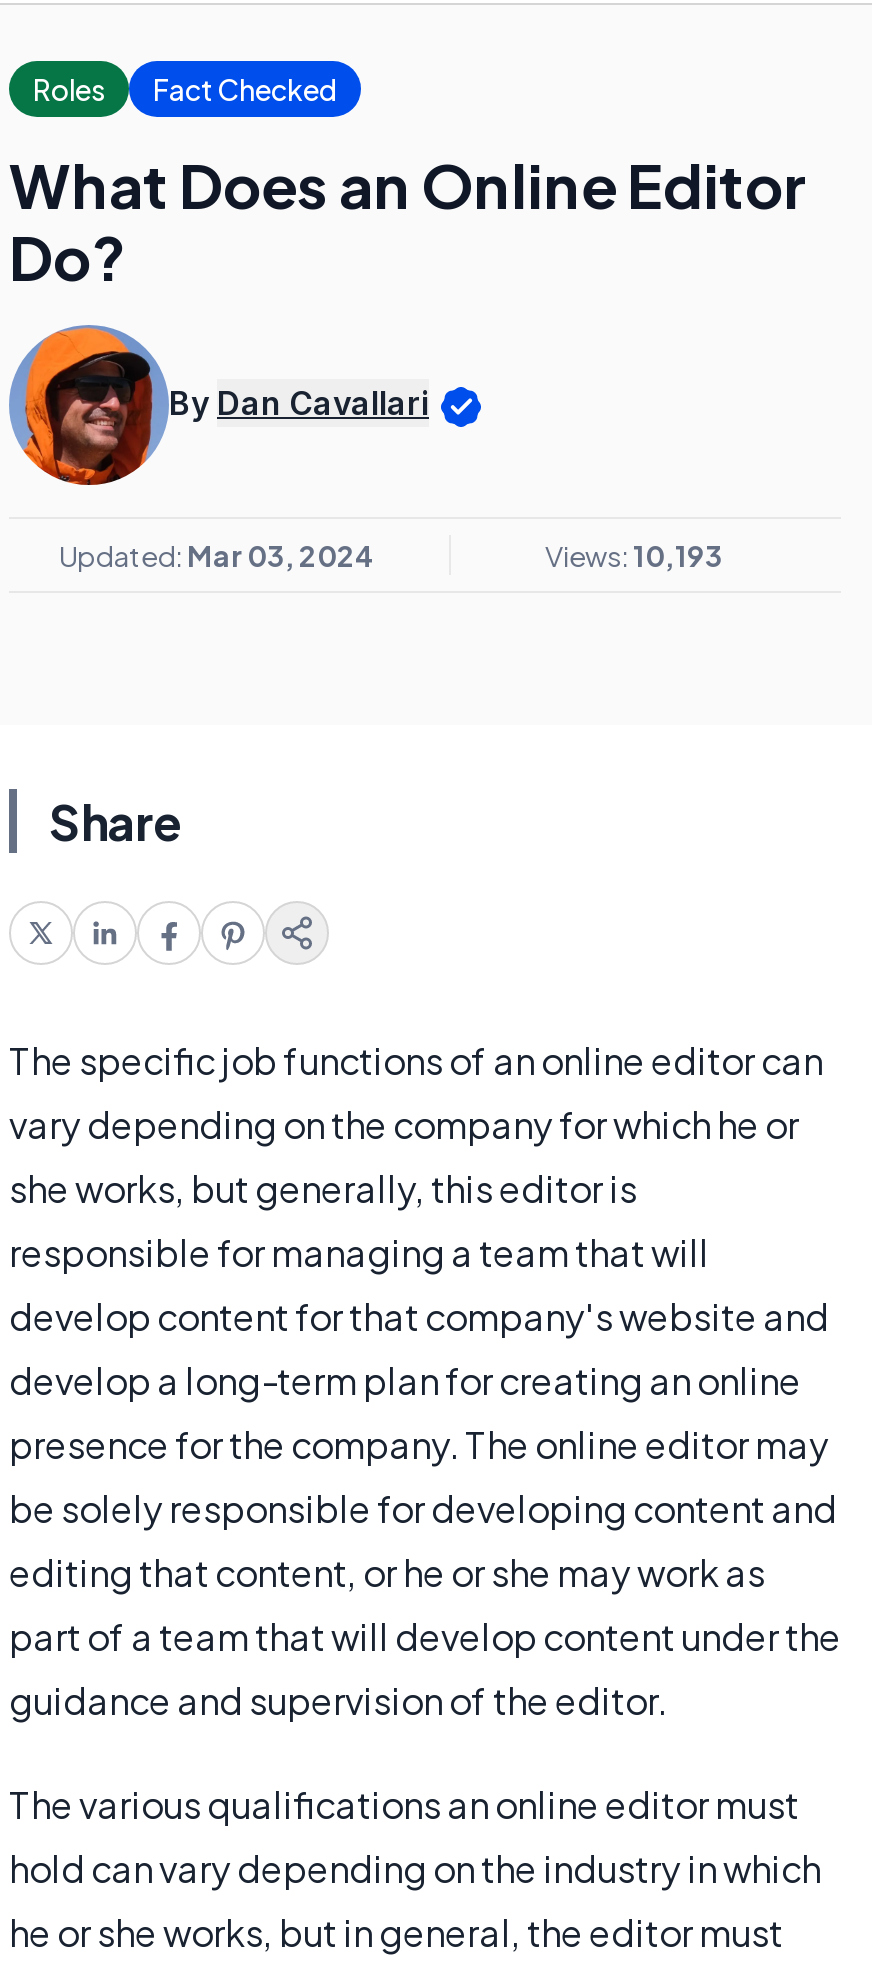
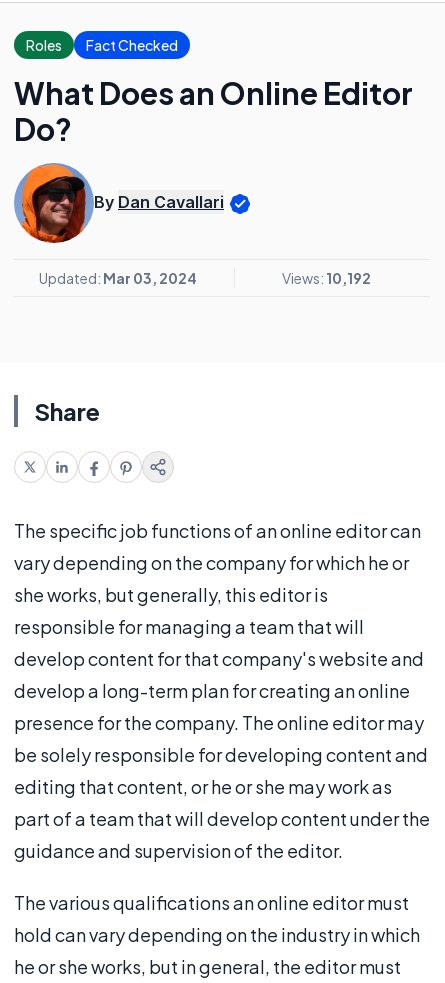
[545,537,723,573] Views: 10,193 -> [282,269,371,287] Views: 10,192

